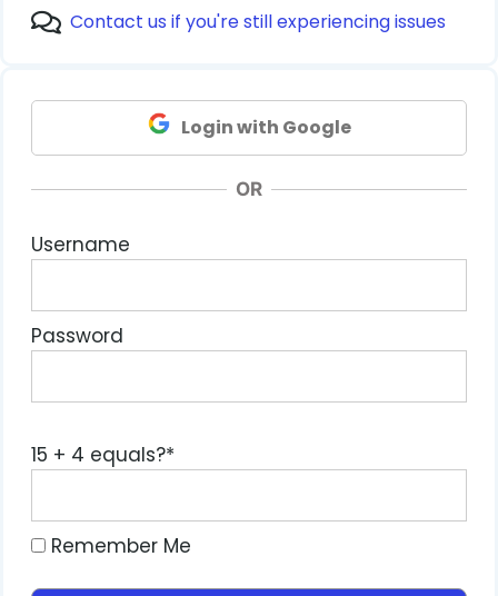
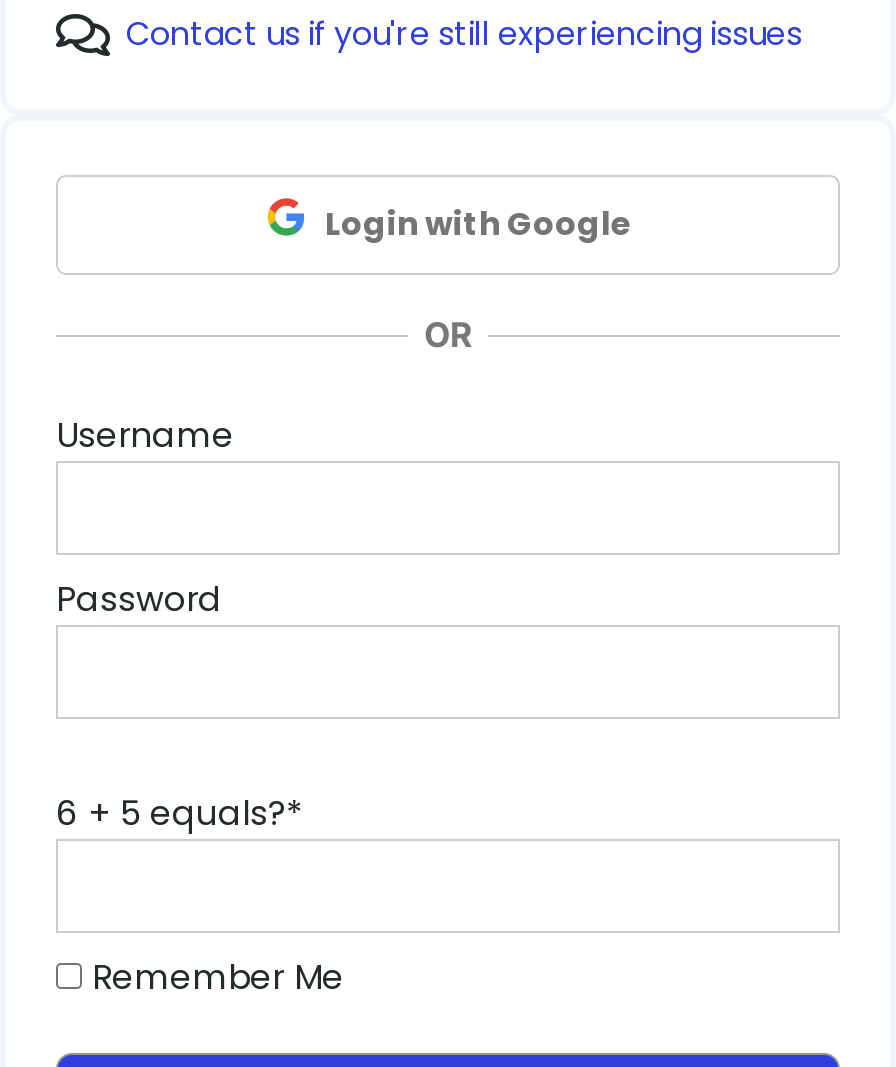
[31,442,175,468] 15 + 4 equals?* -> [56,790,302,838] 6 + 5 equals?*

